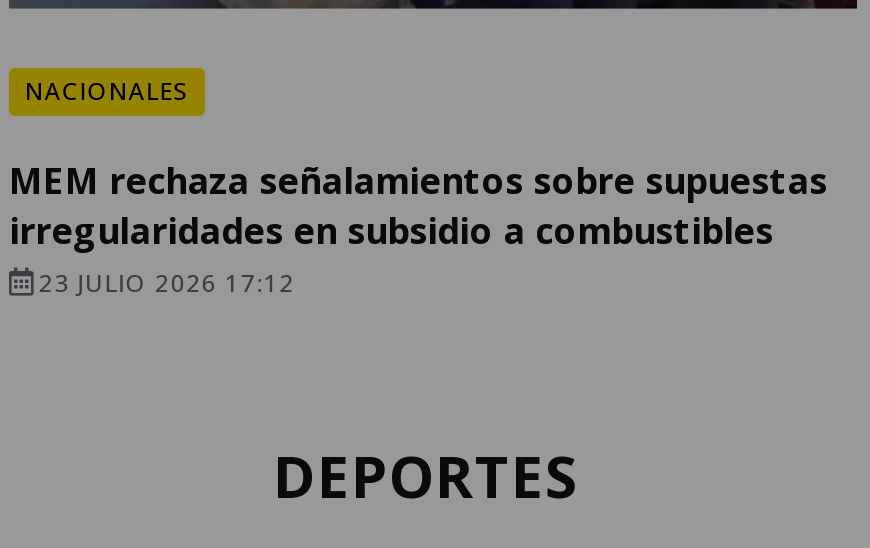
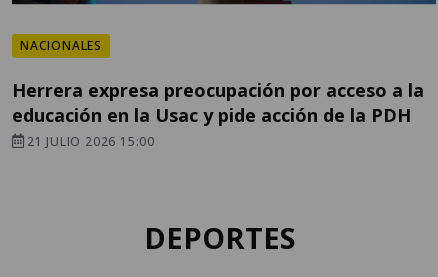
[9,155,827,299] MEM rechaza señalamientos sobre supuestas | irregularidades en subsidio a combustibles | 23 JULIO 2026 17:12 -> [12,78,424,150] Herrera expresa preocupación por acceso a la | educación en la Usac y pide acción de la PDH | 21 JULIO 2026 15:00

